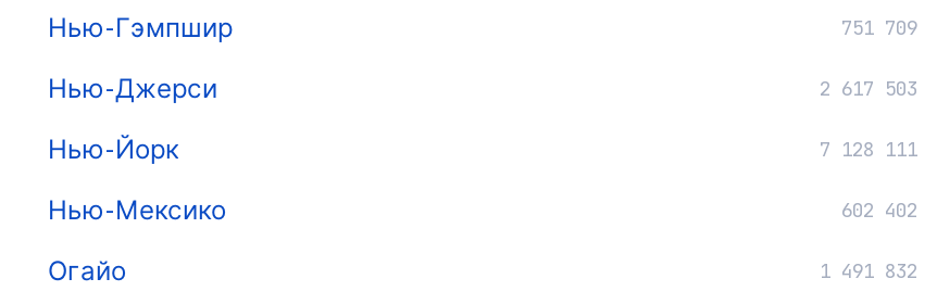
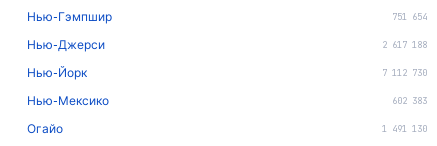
[841,14,917,40] 751 709 -> [392,10,427,22] 751 654
[820,75,917,101] 2 617 503 -> [382,38,427,50] 2 617 188
[820,136,917,162] 7 128 111 -> [382,66,427,78] 7 112 730
[841,197,917,223] 602 402 -> [392,94,427,106] 602 383
[820,257,917,283] 1 491 832 -> [382,122,427,134] 1 491 130

